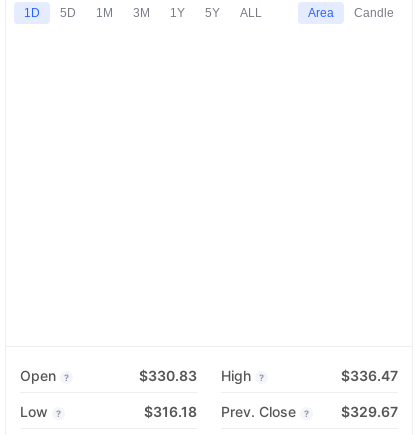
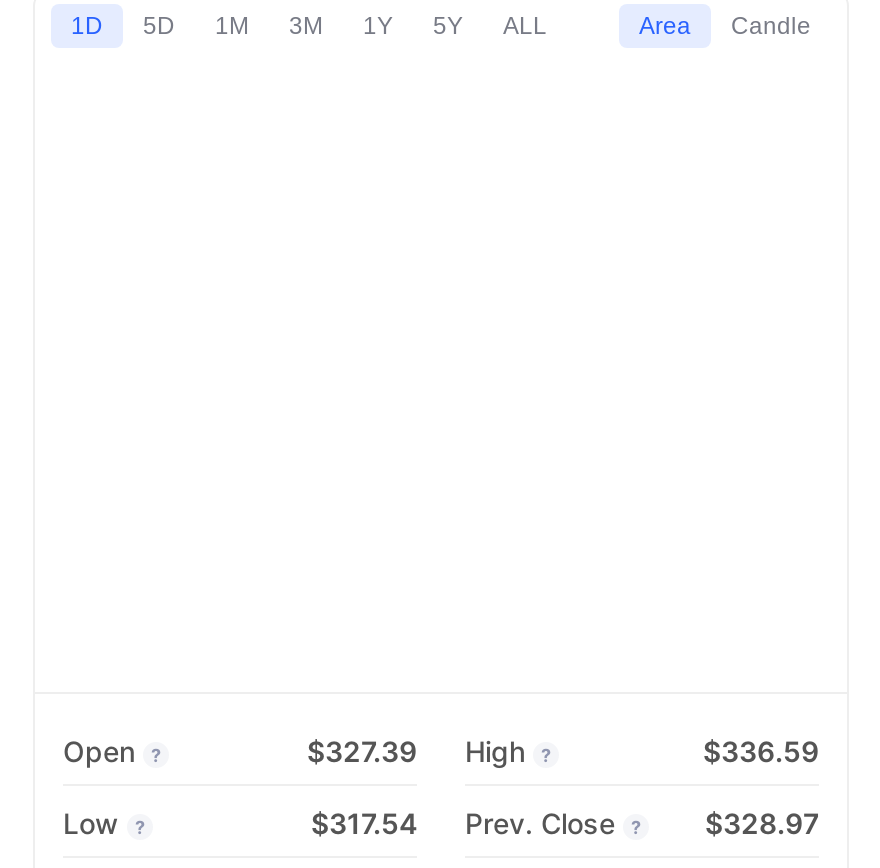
[139,367,197,384] $330.83 -> [307,734,417,768] $327.39
[341,367,398,384] $336.47 -> [703,734,819,768] $336.59
[144,403,197,420] $316.18 -> [311,806,417,840] $317.54
[341,403,398,420] $329.67 -> [705,806,819,840] $328.97

